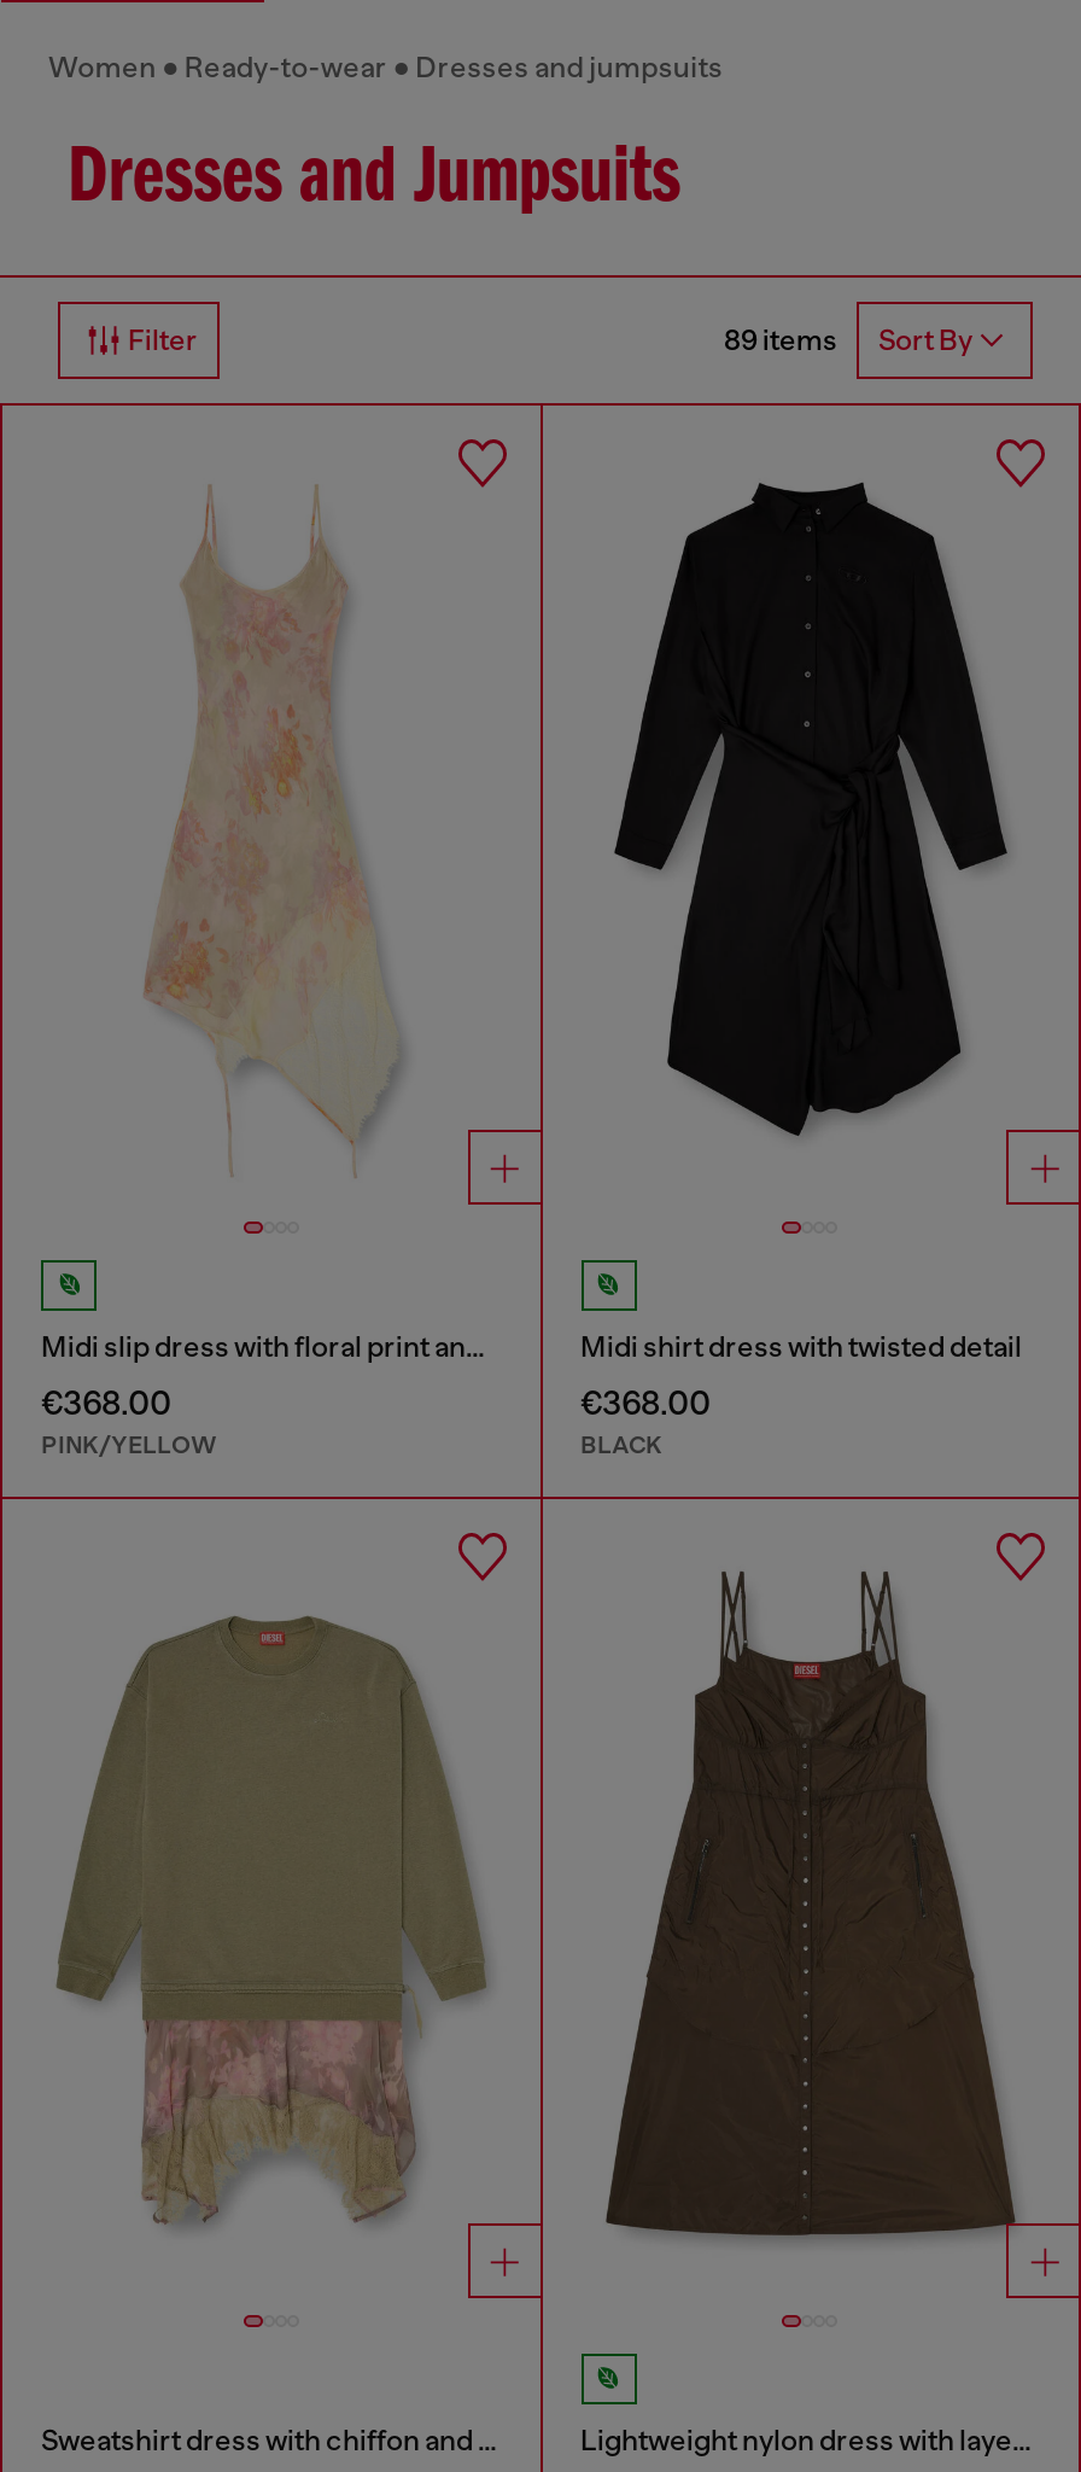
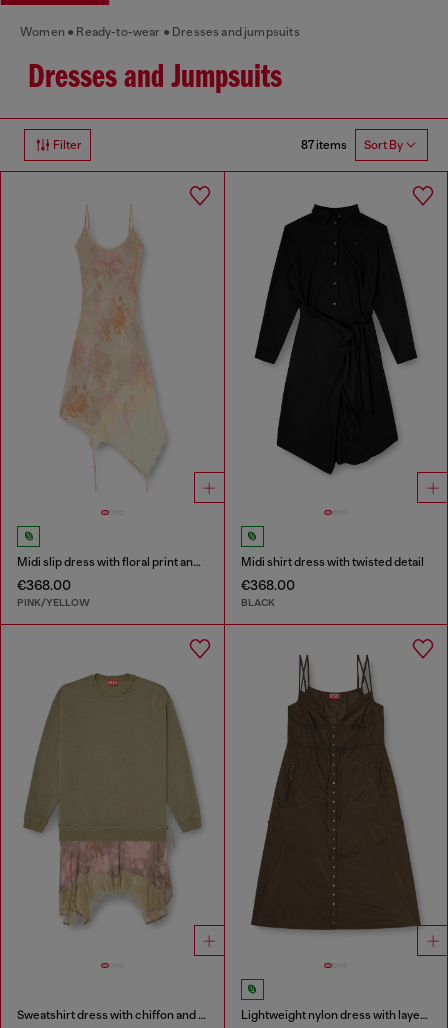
[724,322,972,357] 89 items Sort By -> [301,137,403,152] 87 items Sort By

